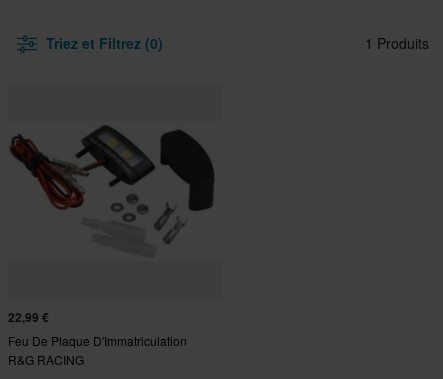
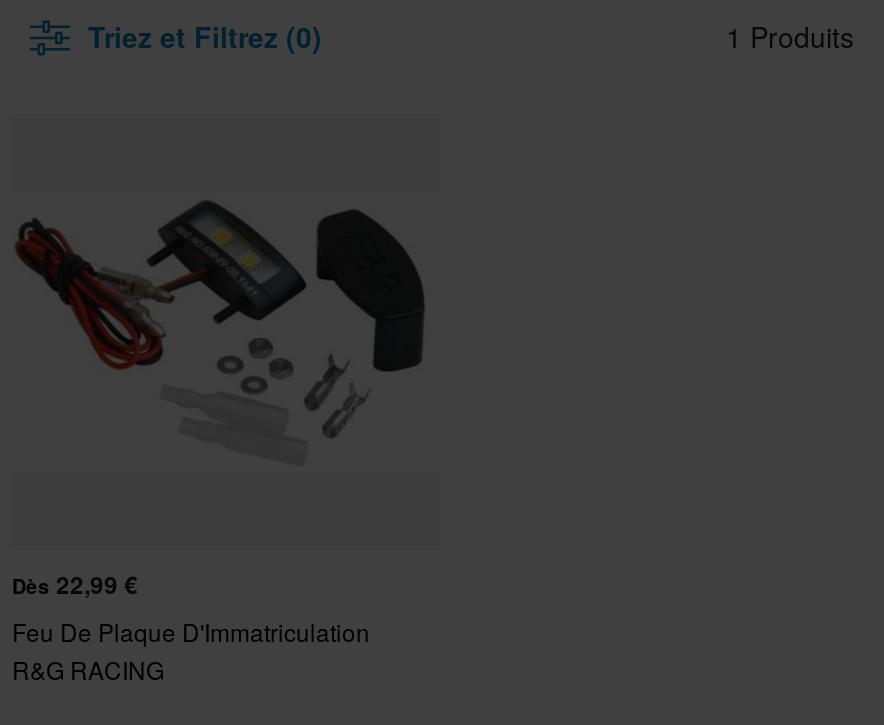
[8,308,49,326] 22,99 € -> [12,566,138,602] Dès 22,99 €

